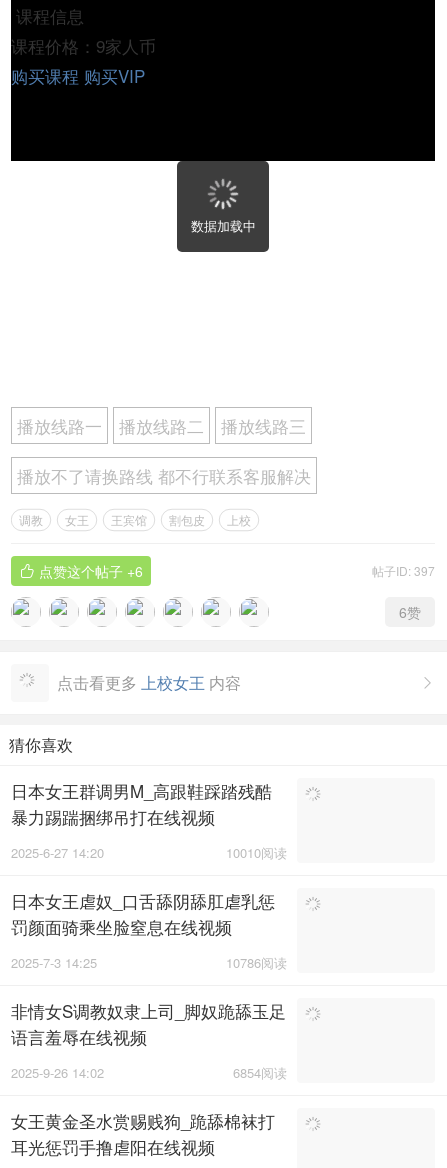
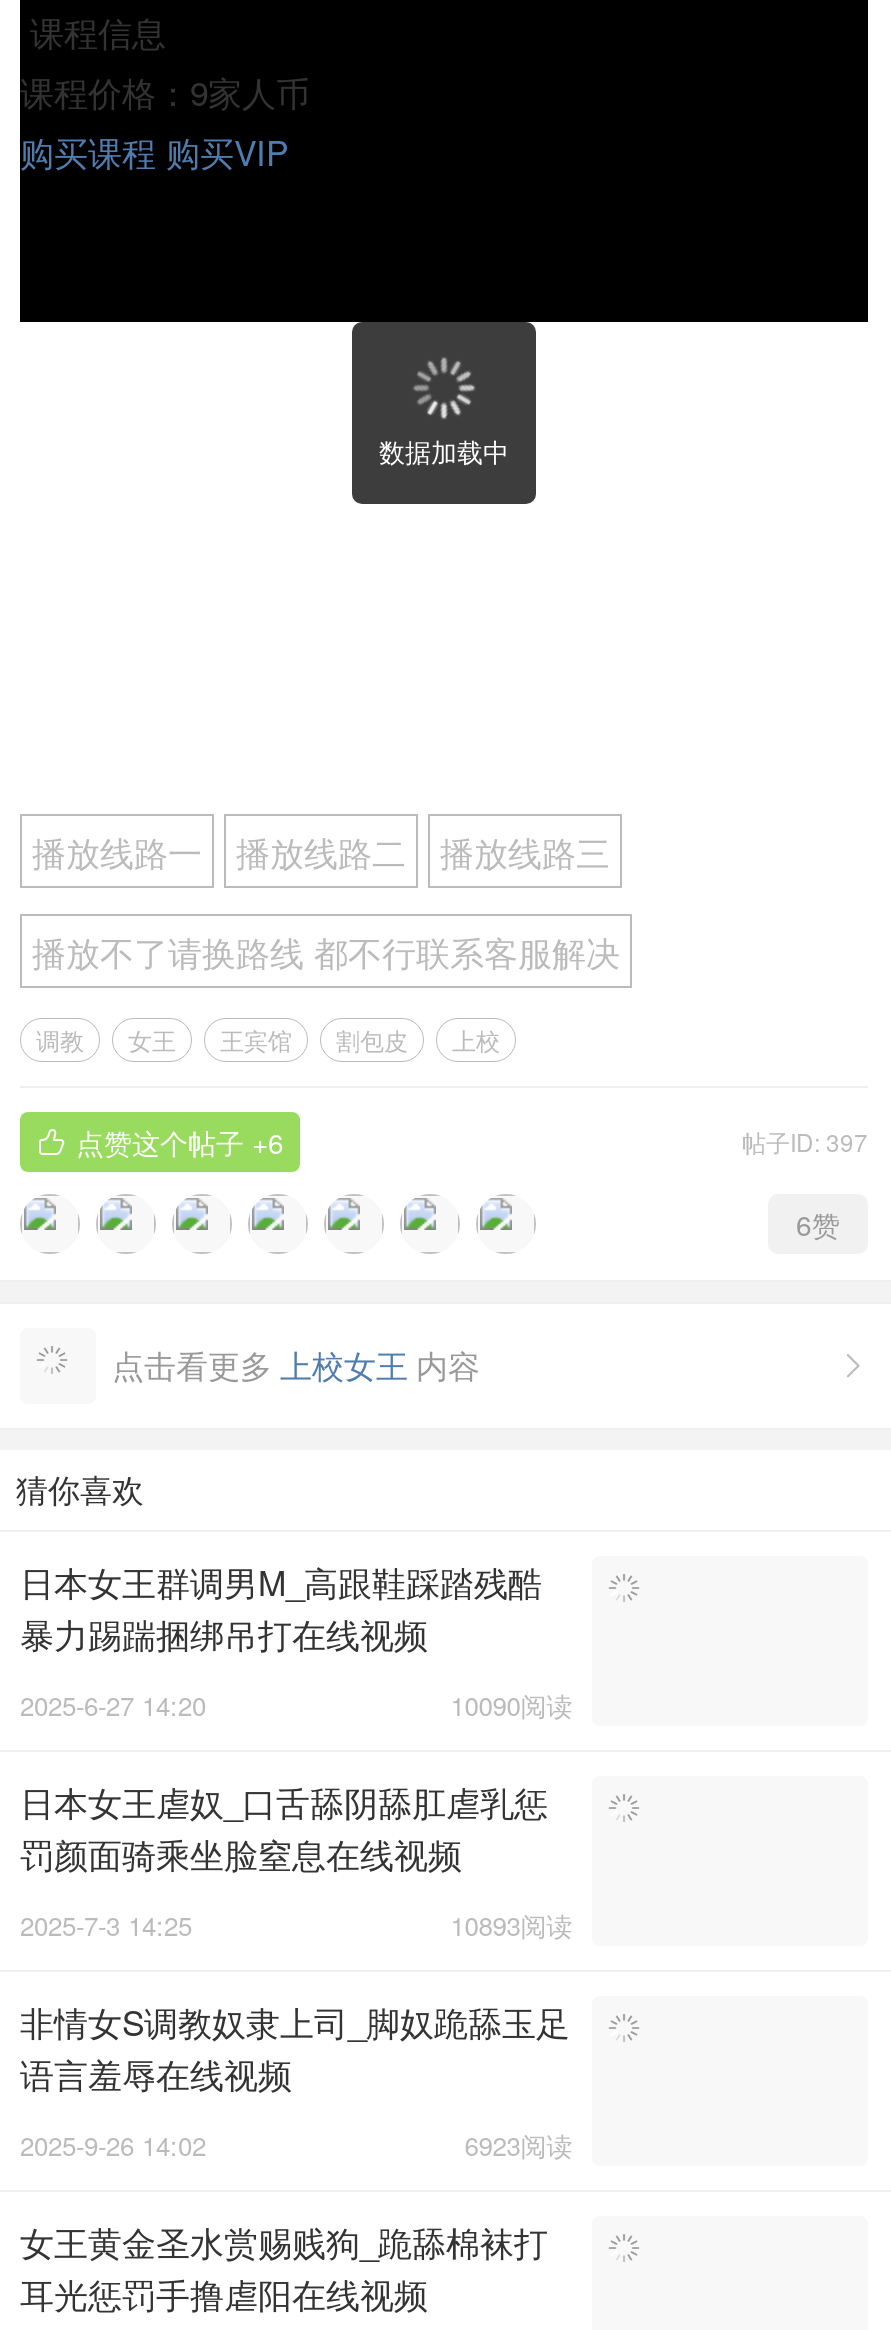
[226,843,287,862] 10010阅读 -> [450,1686,572,1724] 10090阅读
[226,953,287,972] 10786阅读 -> [450,1906,572,1944] 10893阅读
[233,1063,287,1082] 6854阅读 -> [464,2126,572,2164] 6923阅读

